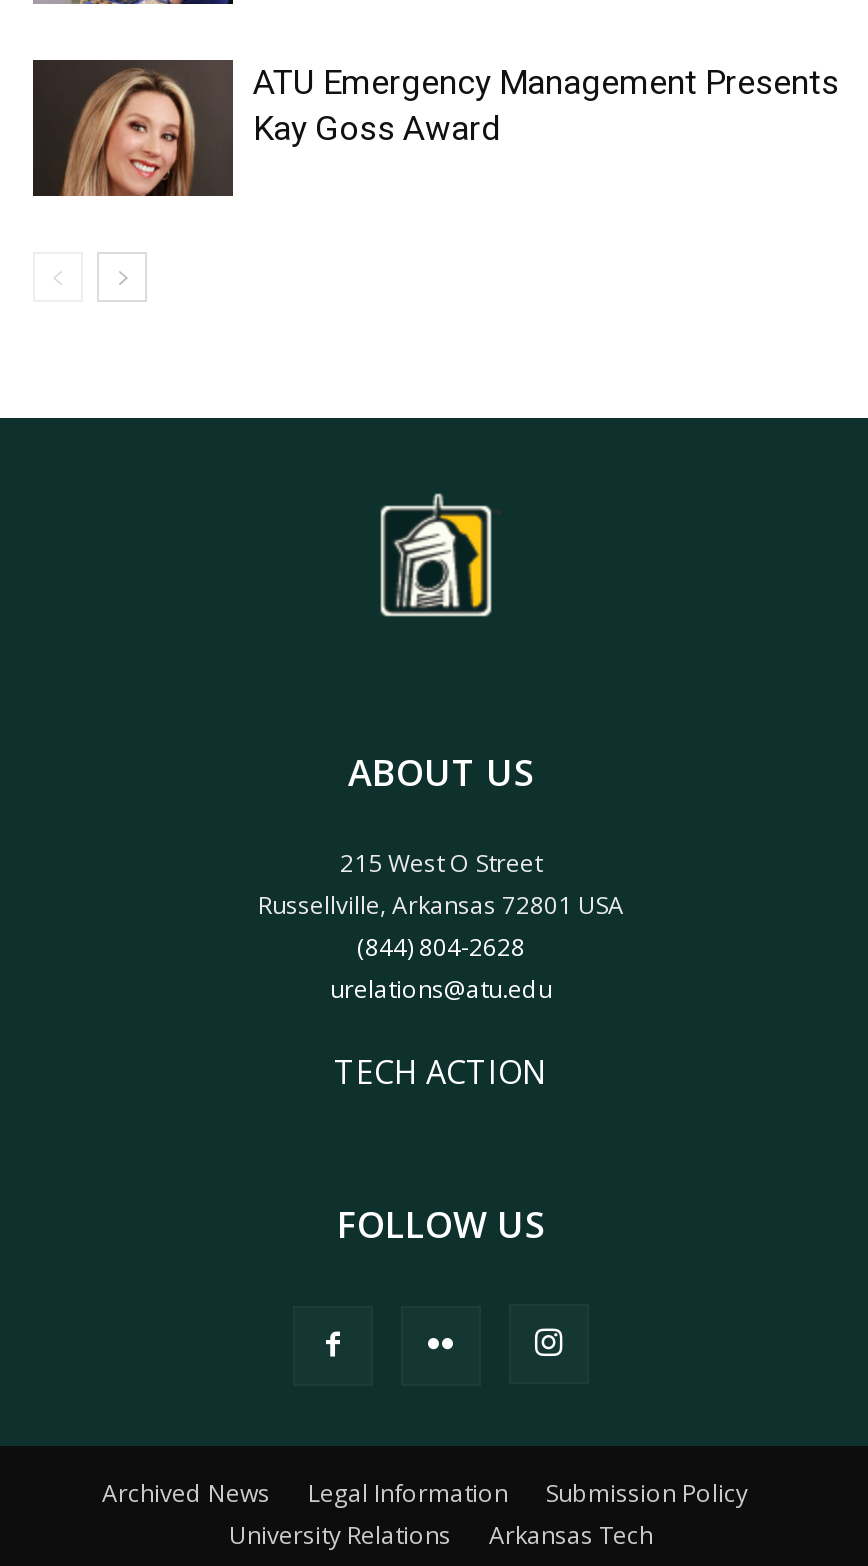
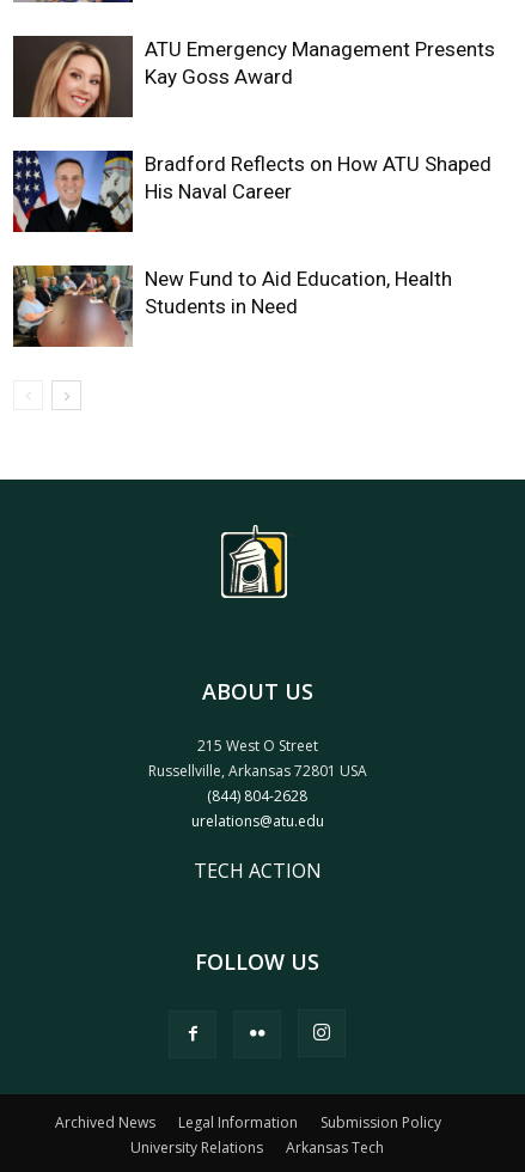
none -> [12,149,492,233] [image] | Bradford Reflects on How ATU Shaped | His Naval Career
none -> [13,264,452,348] [image] | New Fund to Aid Education, Health | Students in Need

